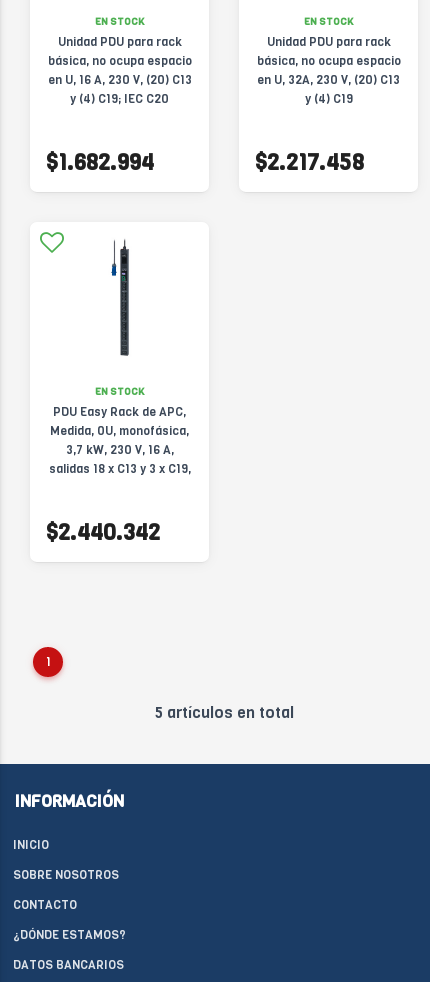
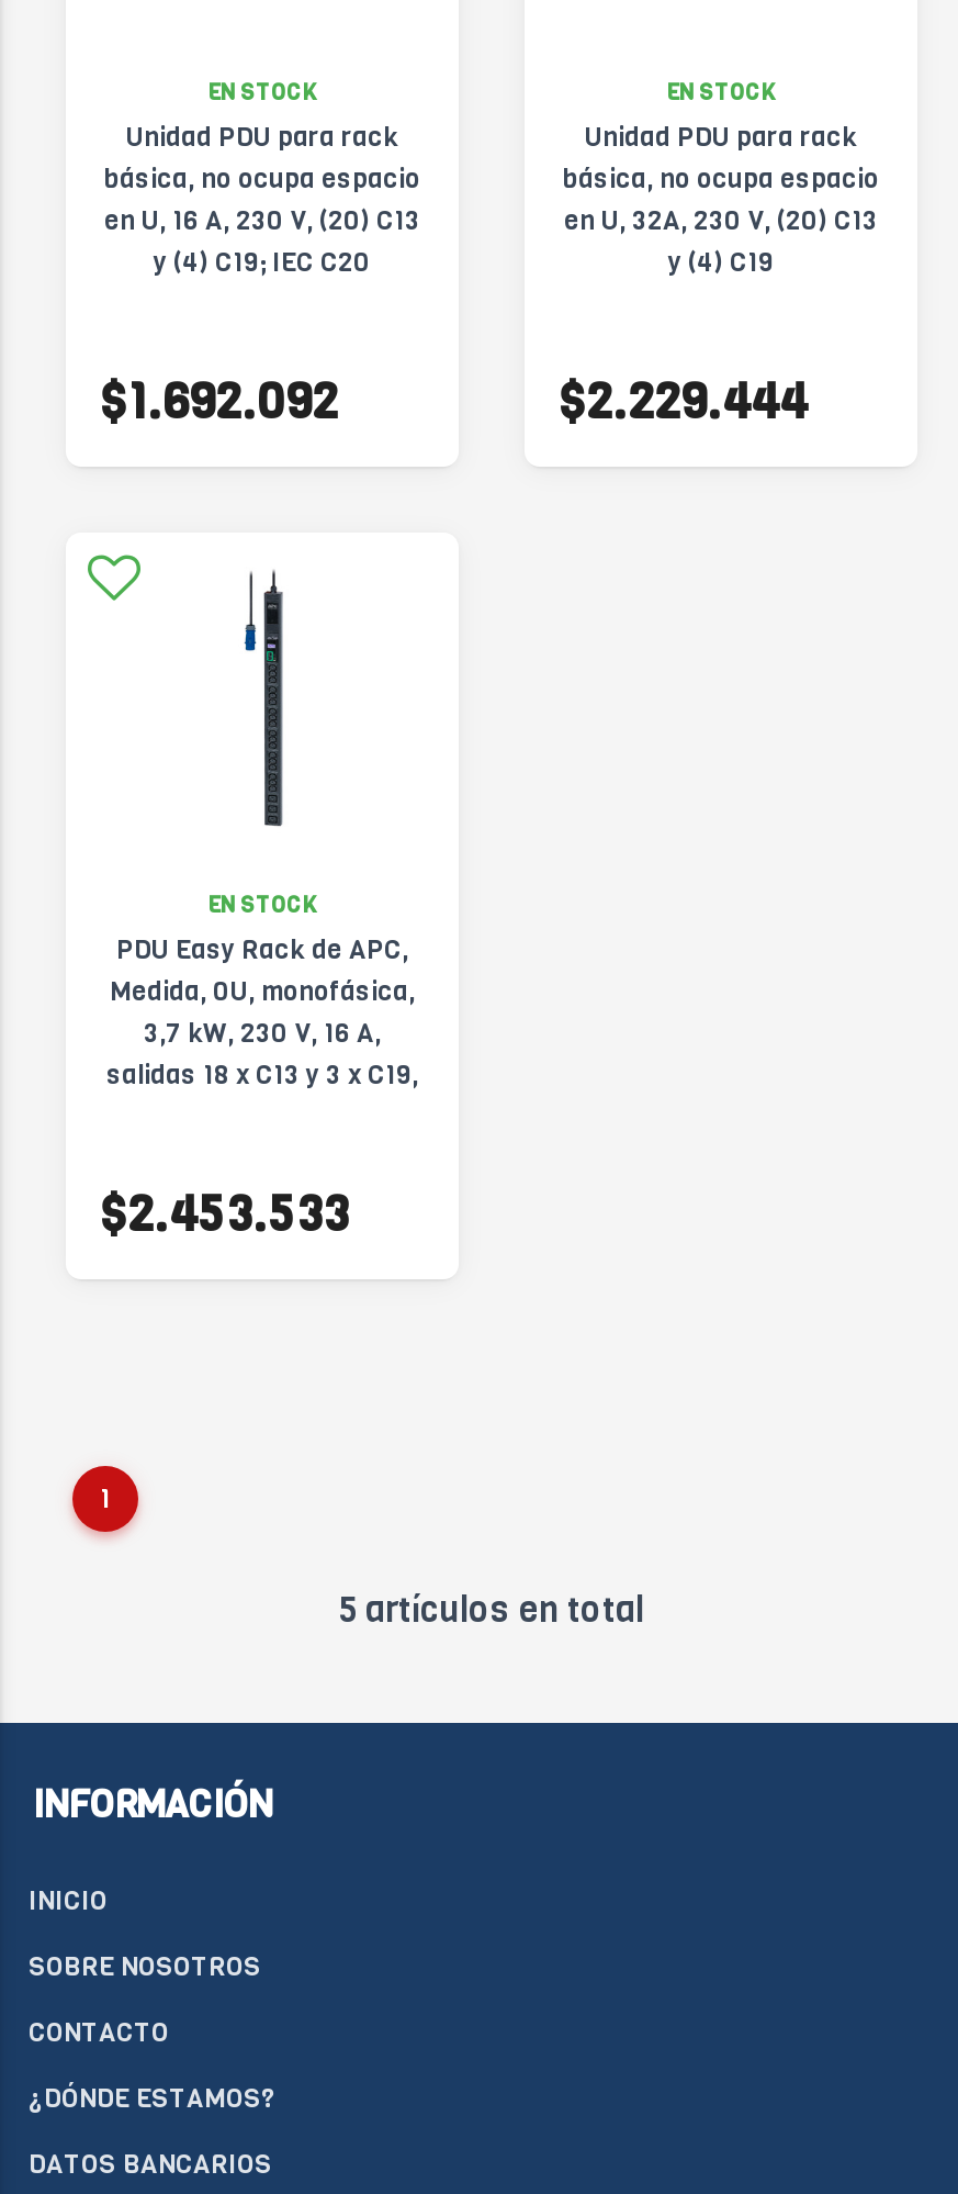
[46,148,154,177] $1.682.994 -> [101,370,338,434] $1.692.092
[255,148,364,177] $2.217.458 -> [560,370,808,434] $2.229.444
[46,518,160,547] $2.440.342 -> [101,1183,349,1246] $2.453.533

